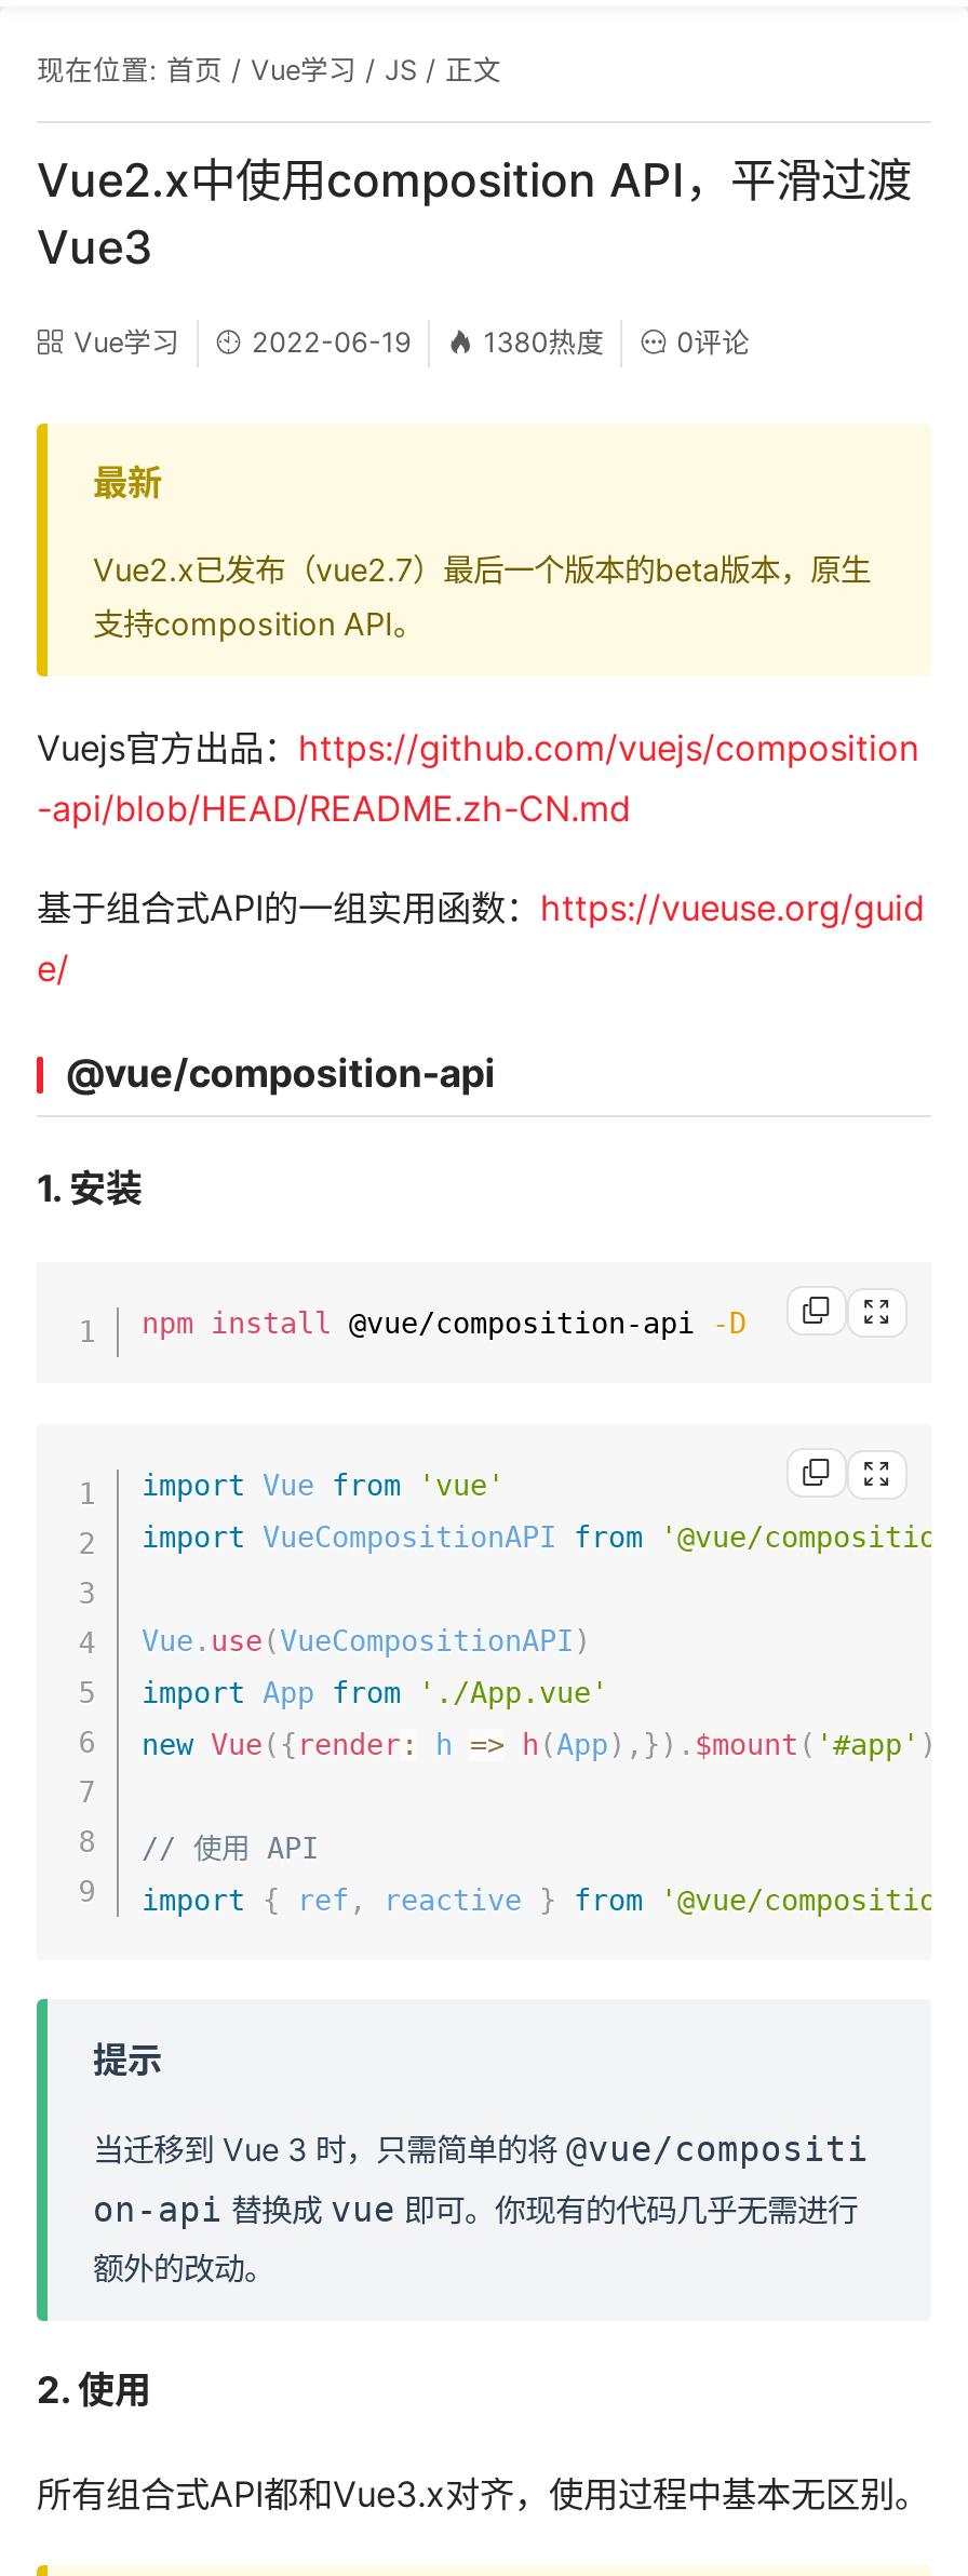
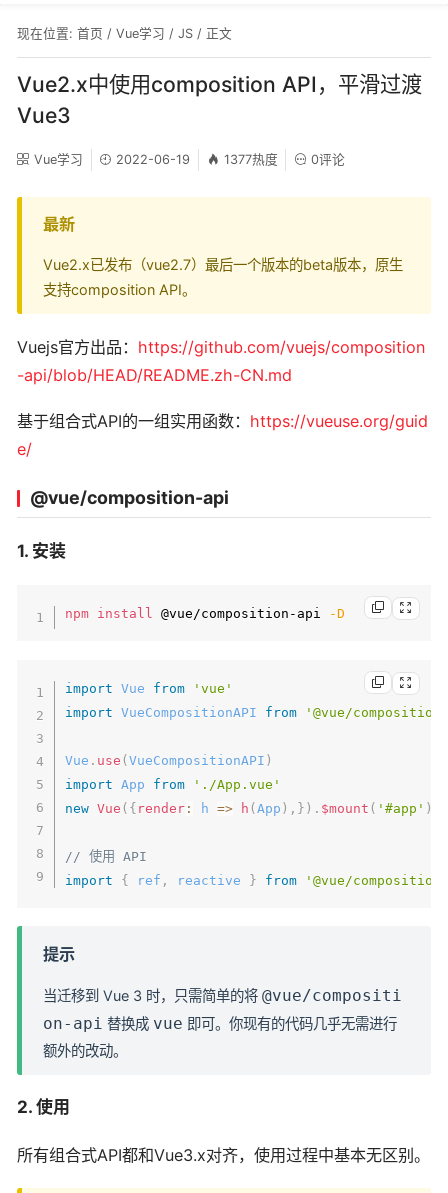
[484,327,605,359] 1380热度 -> [224,152,278,167] 1377热度

